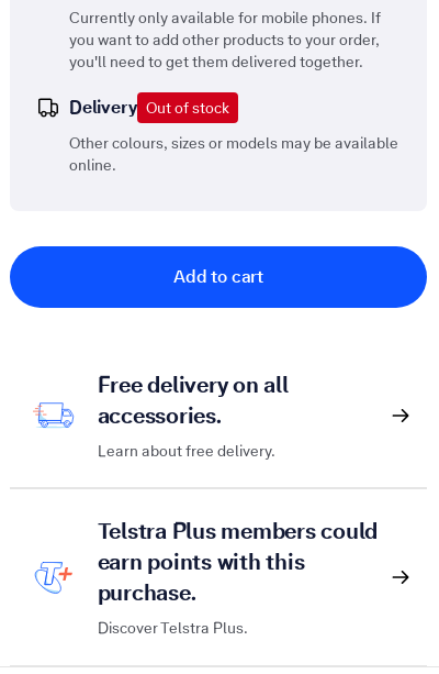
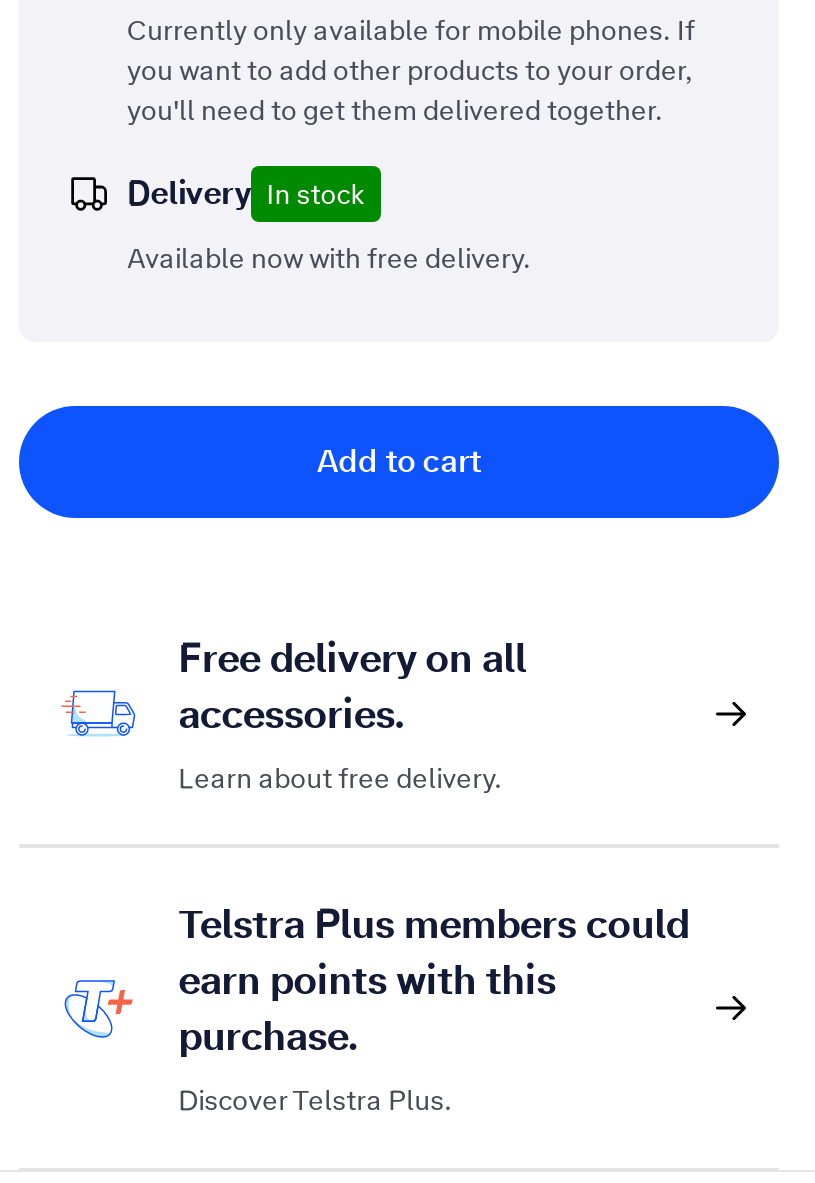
[69,95,229,118] Delivery Out of stock -> [127,171,365,213] Delivery In stock
[69,132,398,174] Other colours, sizes or models may be available | online. -> [127,239,531,275] Available now with free delivery.

